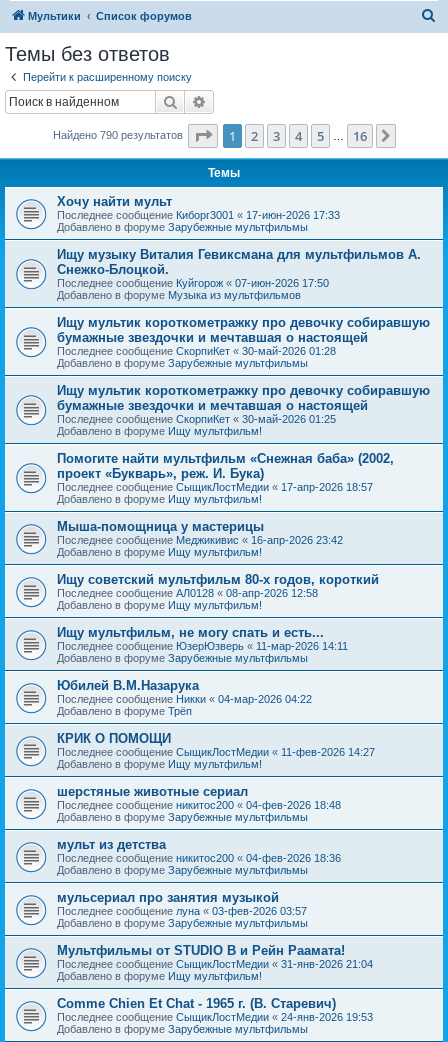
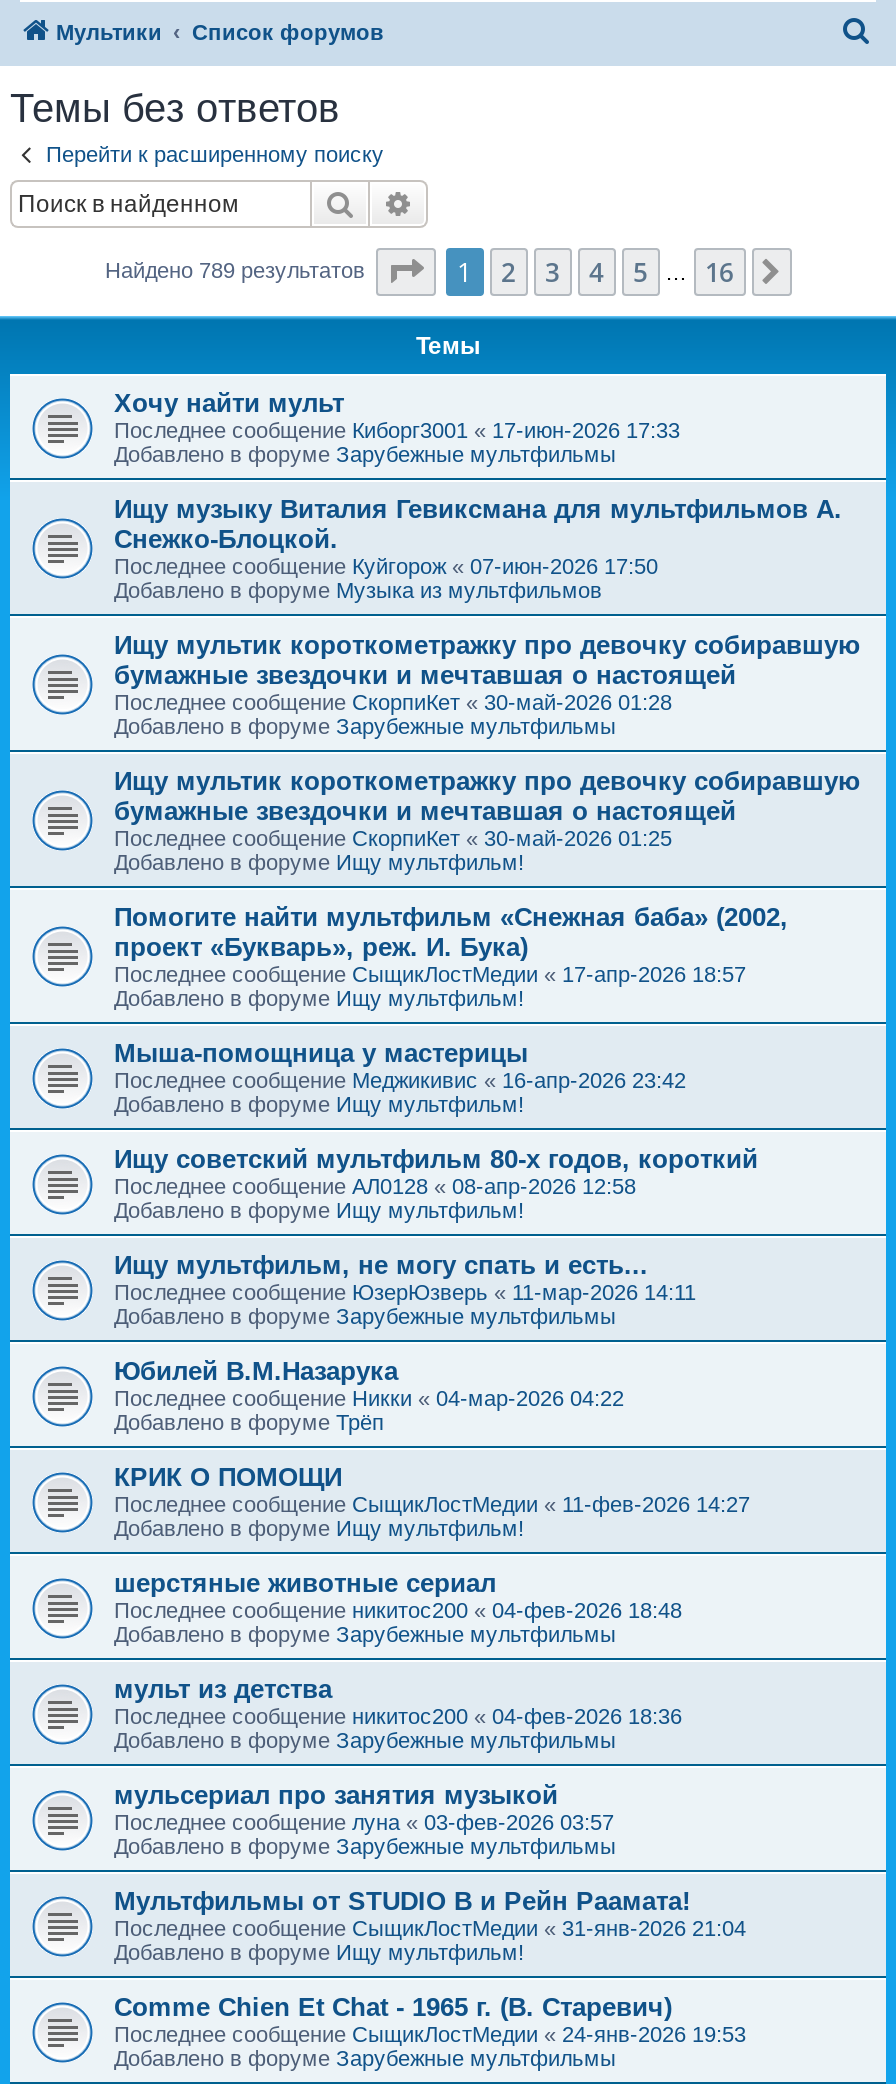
[52,128,185,140] Найдено 790 результатов -> [105,257,371,281] Найдено 789 результатов

